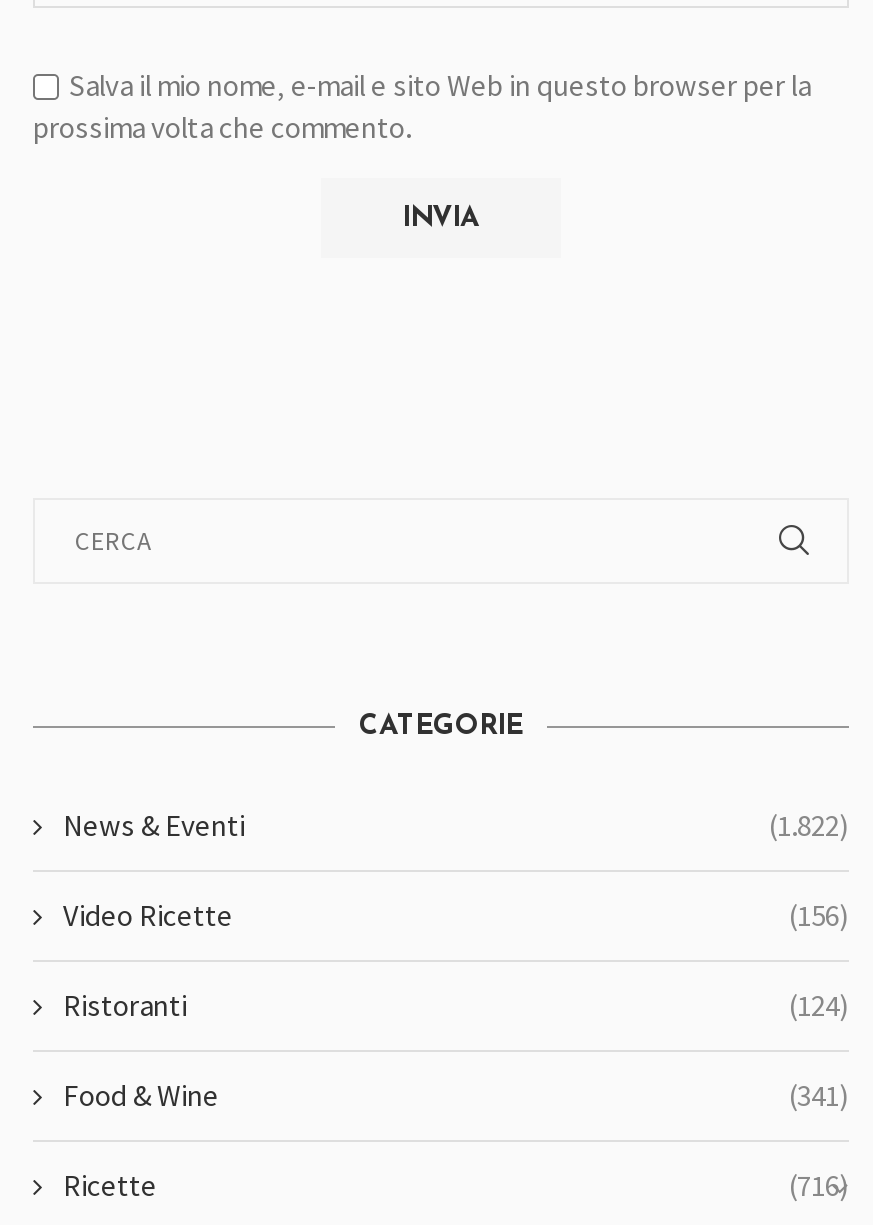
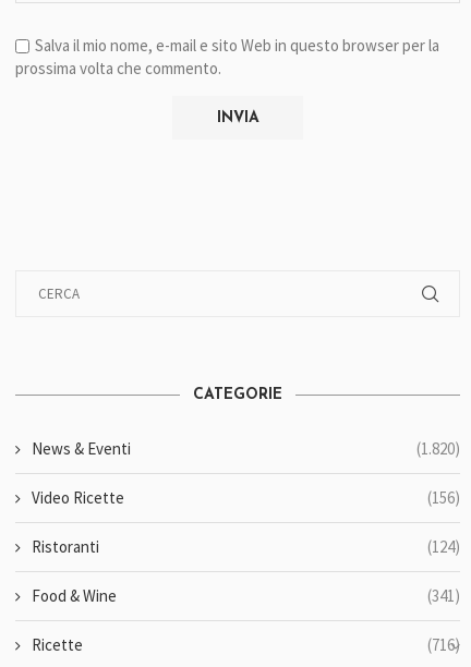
[769,806,849,844] (1.822) -> [416,438,460,459] (1.820)

